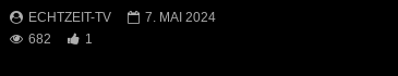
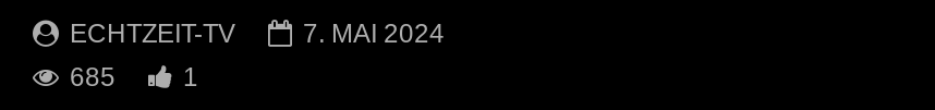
[28,32,51,47] 682 -> [70,63,116,93] 685

